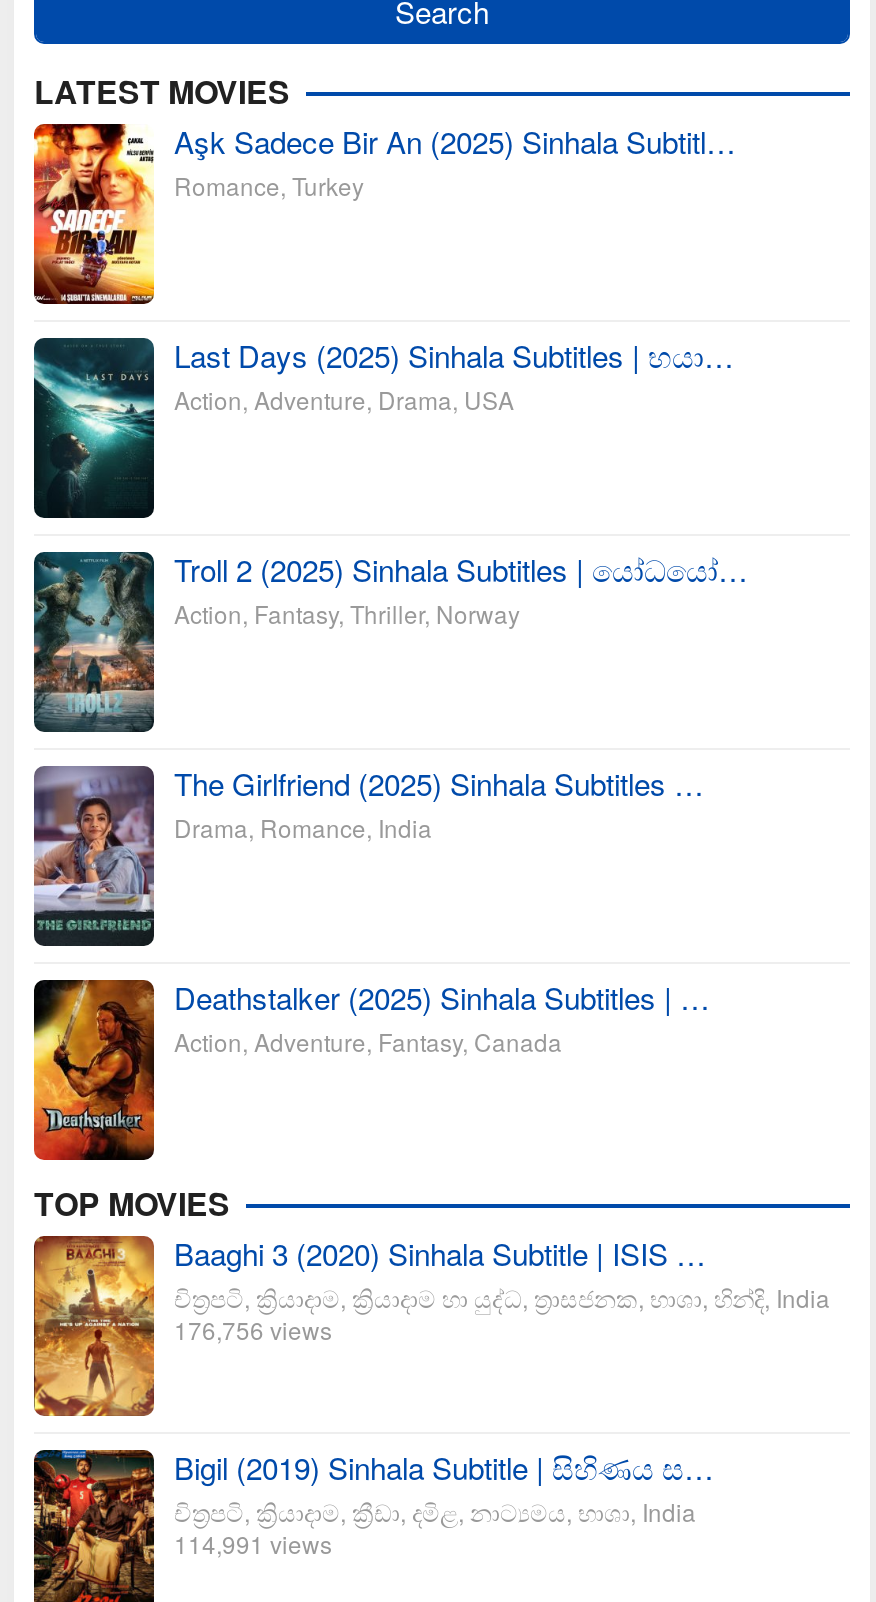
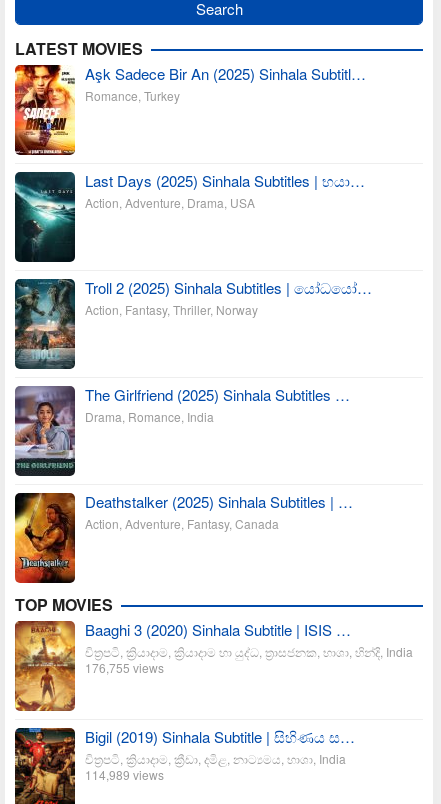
[174,1311,332,1345] 176,756 views -> [85,659,164,676] 176,755 views
[174,1525,332,1559] 114,991 views -> [85,766,164,783] 114,989 views

